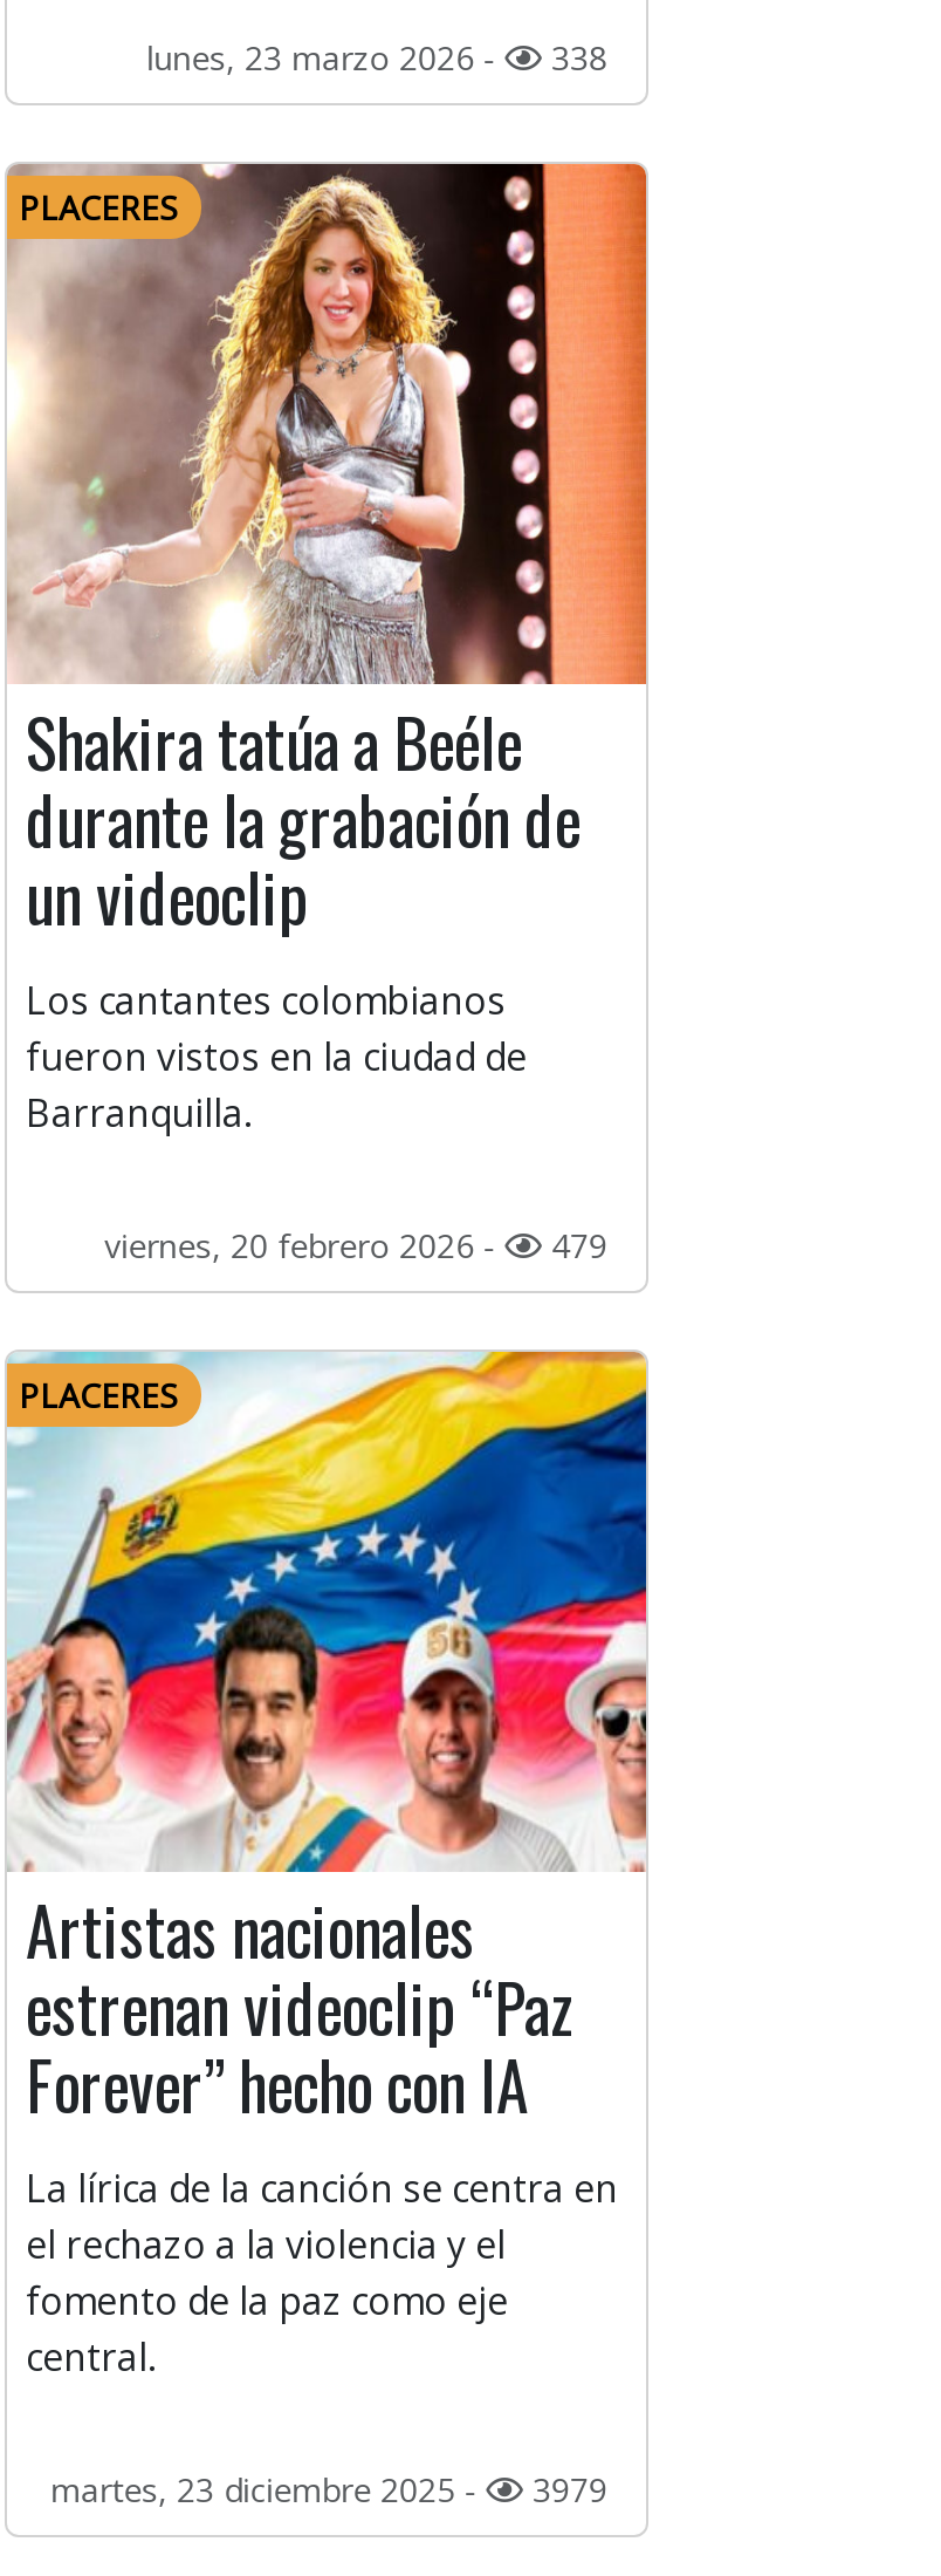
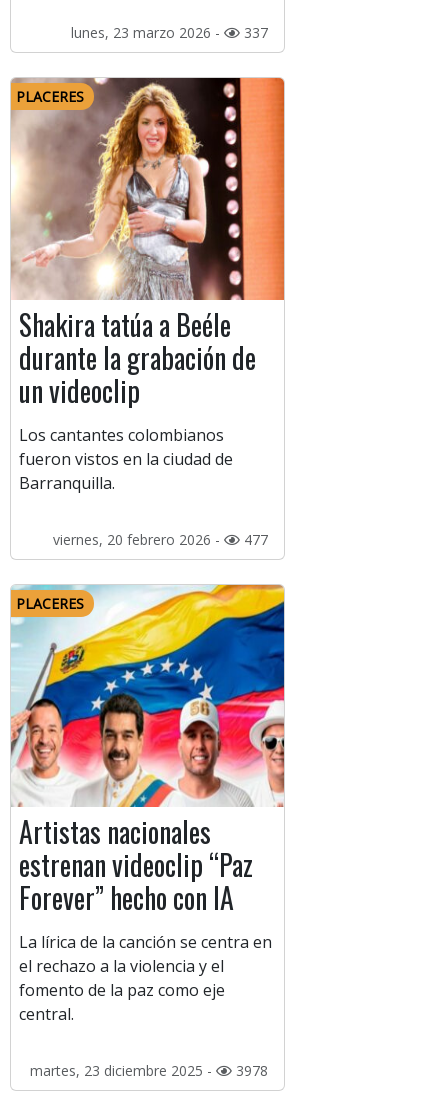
[147,35,608,80] lunes, 23 marzo 2026 - 338 -> [71,23,268,42] lunes, 23 marzo 2026 - 337
[105,1223,608,1267] viernes, 20 febrero 2026 - 479 -> [53,530,268,549] viernes, 20 febrero 2026 - 477
[51,2467,608,2512] martes, 23 diciembre 2025 - 3979 -> [30,1061,268,1080] martes, 23 diciembre 2025 - 3978

